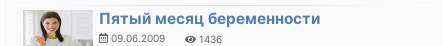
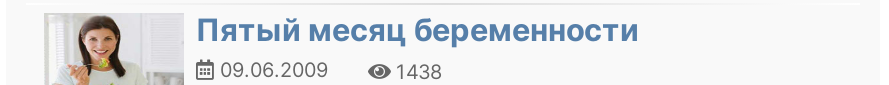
[196,33,222,45] 1436 -> [390,59,442,83] 1438

